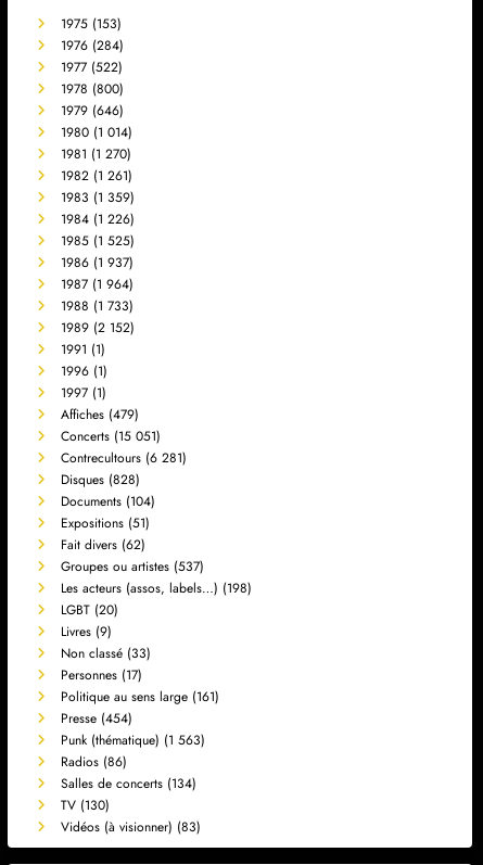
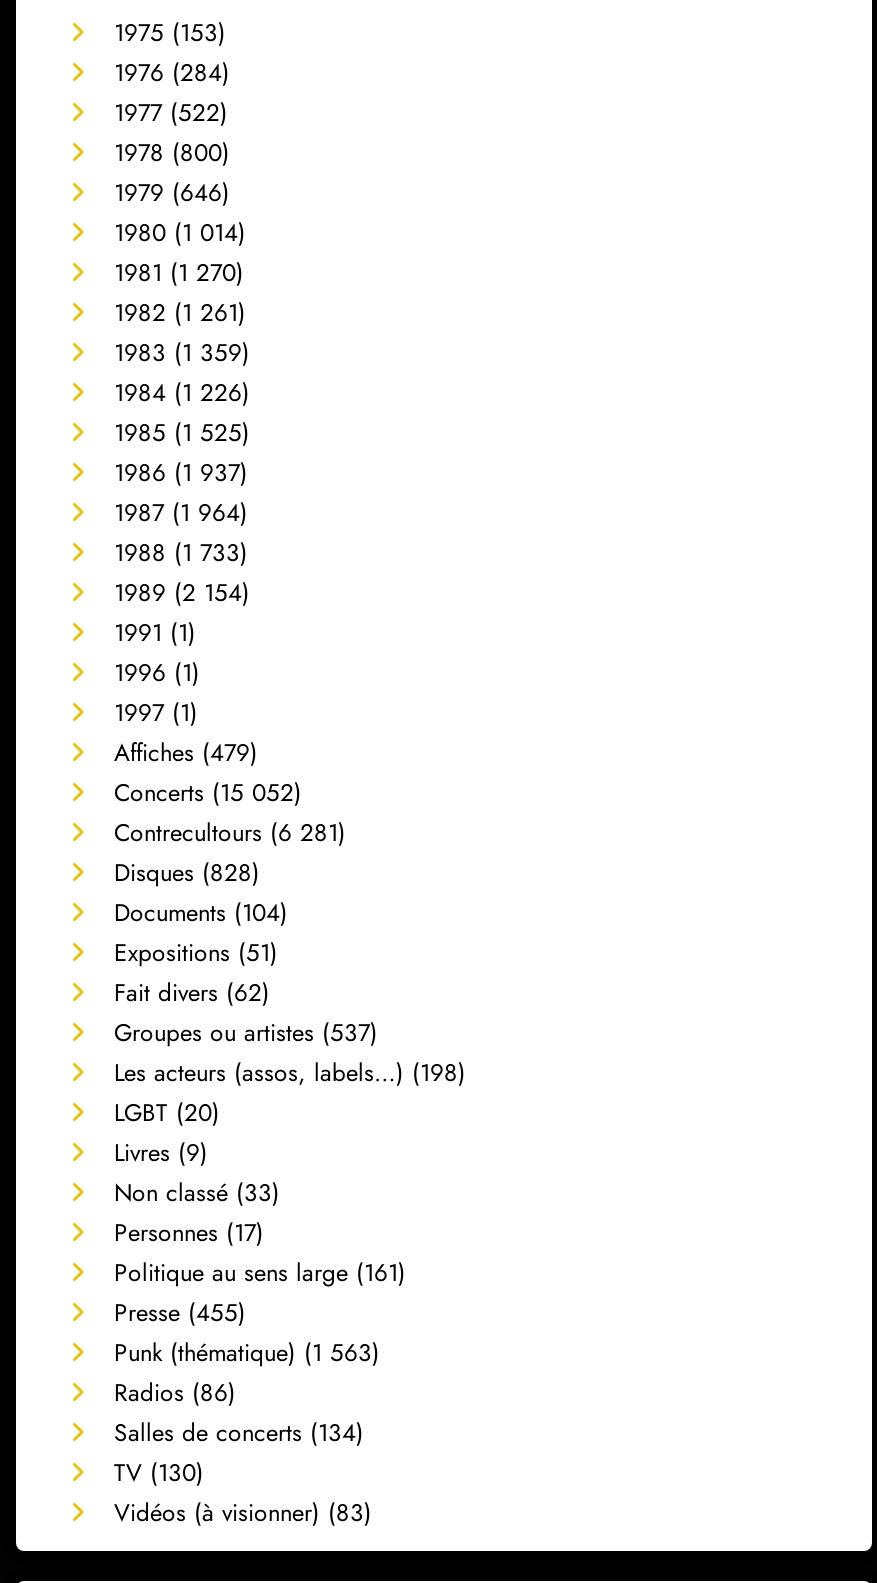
[61,318,135,338] 1989 (2 152) -> [114,576,250,612] 1989 (2 154)
[61,427,161,446] Concerts (15 051) -> [114,776,302,812] Concerts (15 052)
[61,709,132,729] Presse (454) -> [114,1296,246,1332] Presse (455)

